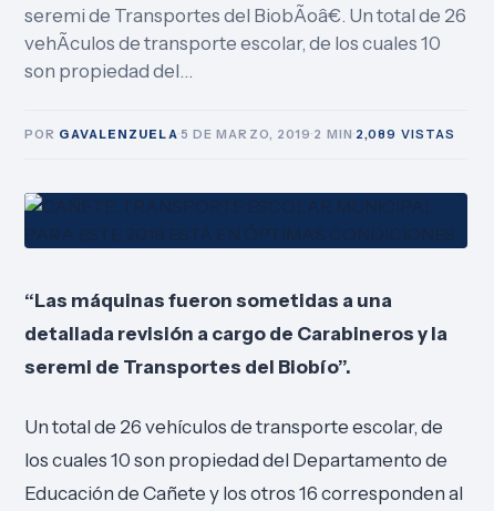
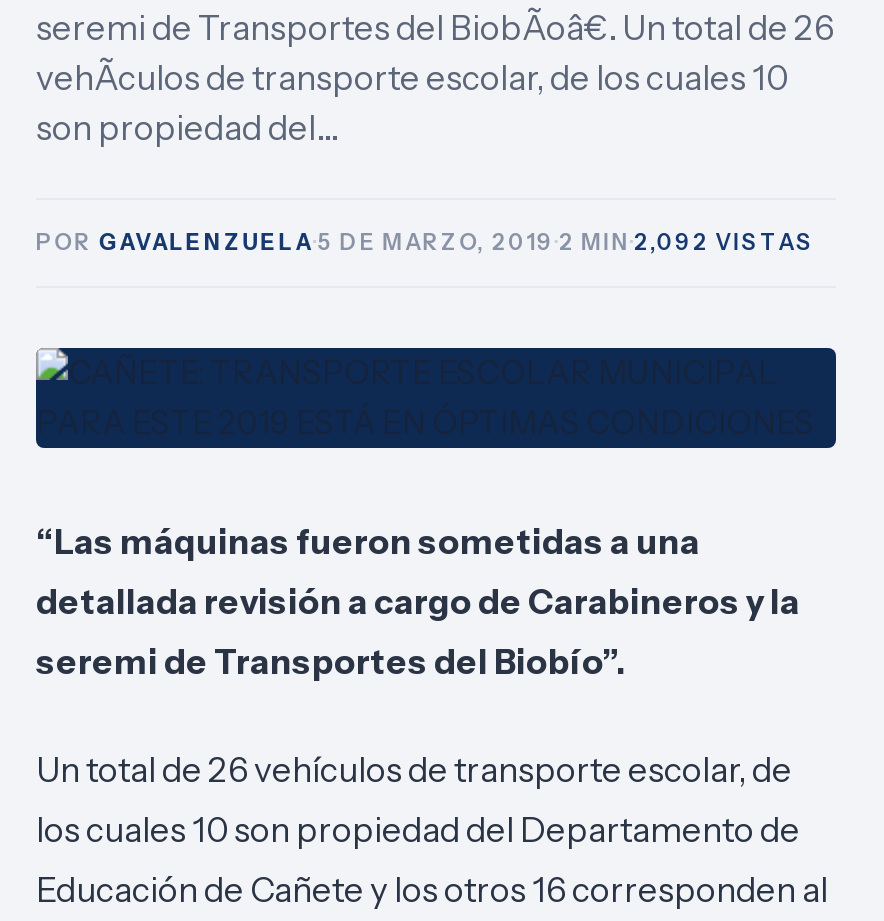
[24,126,455,142] POR GAVALENZUELA · 5 DE MARZO, 2019 · 2 MIN · 2,089 VISTAS -> [36,228,814,256] POR GAVALENZUELA · 5 DE MARZO, 2019 · 2 MIN · 2,092 VISTAS

